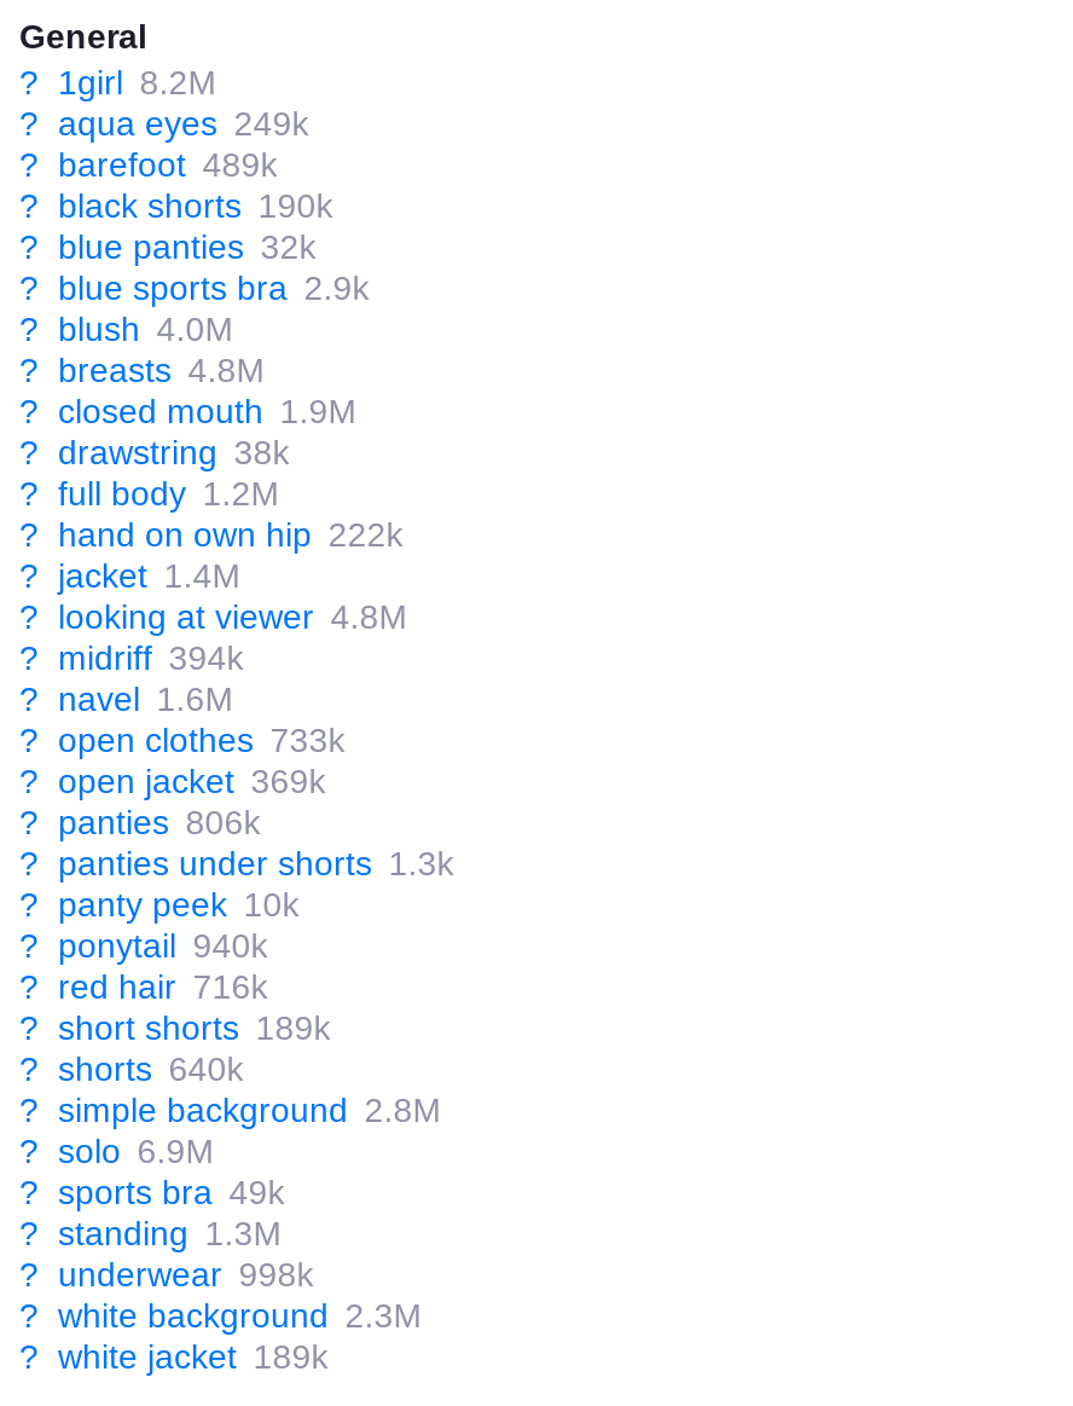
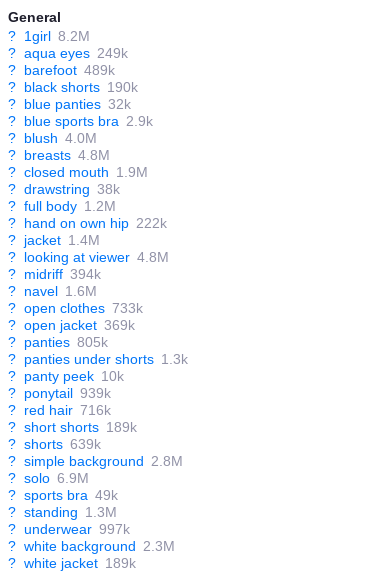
[19,803,261,842] ? panties 806k -> [8,334,108,350] ? panties 805k
[19,927,268,965] ? ponytail 940k -> [8,385,111,401] ? ponytail 939k
[19,1050,244,1089] ? shorts 640k -> [8,436,101,452] ? shorts 639k
[19,1256,314,1294] ? underwear 998k -> [8,521,130,537] ? underwear 997k

